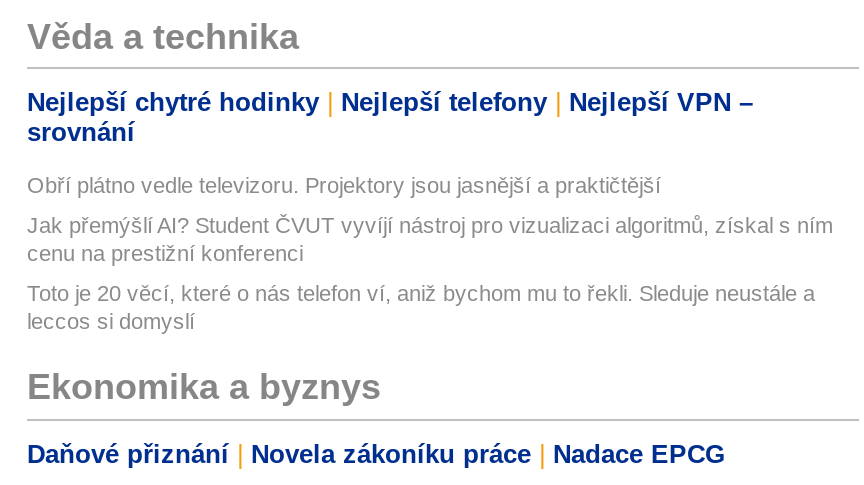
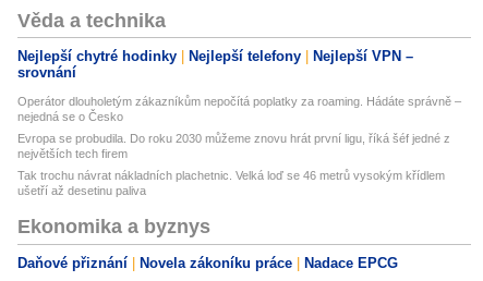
[27,174,661,198] Obří plátno vedle televizoru. Projektory jsou jasnější a praktičtější -> [17,95,461,124] Operátor dlouholetým zákazníkům nepočítá poplatky za roaming. Hádáte správně – | nejedná se o Česko
[27,214,833,266] Jak přemýšlí AI? Student ČVUT vyvíjí nástroj pro vizualizaci algoritmů, získal s ním | cenu na prestižní konferenci -> [17,132,450,161] Evropa se probudila. Do roku 2030 můžeme znovu hrát první ligu, říká šéf jedné z | největších tech firem
[27,282,815,334] Toto je 20 věcí, které o nás telefon ví, aniž bychom mu to řekli. Sleduje neustále a | leccos si domyslí -> [17,169,445,198] Tak trochu návrat nákladních plachetnic. Velká loď se 46 metrů vysokým křídlem | ušetří až desetinu paliva

